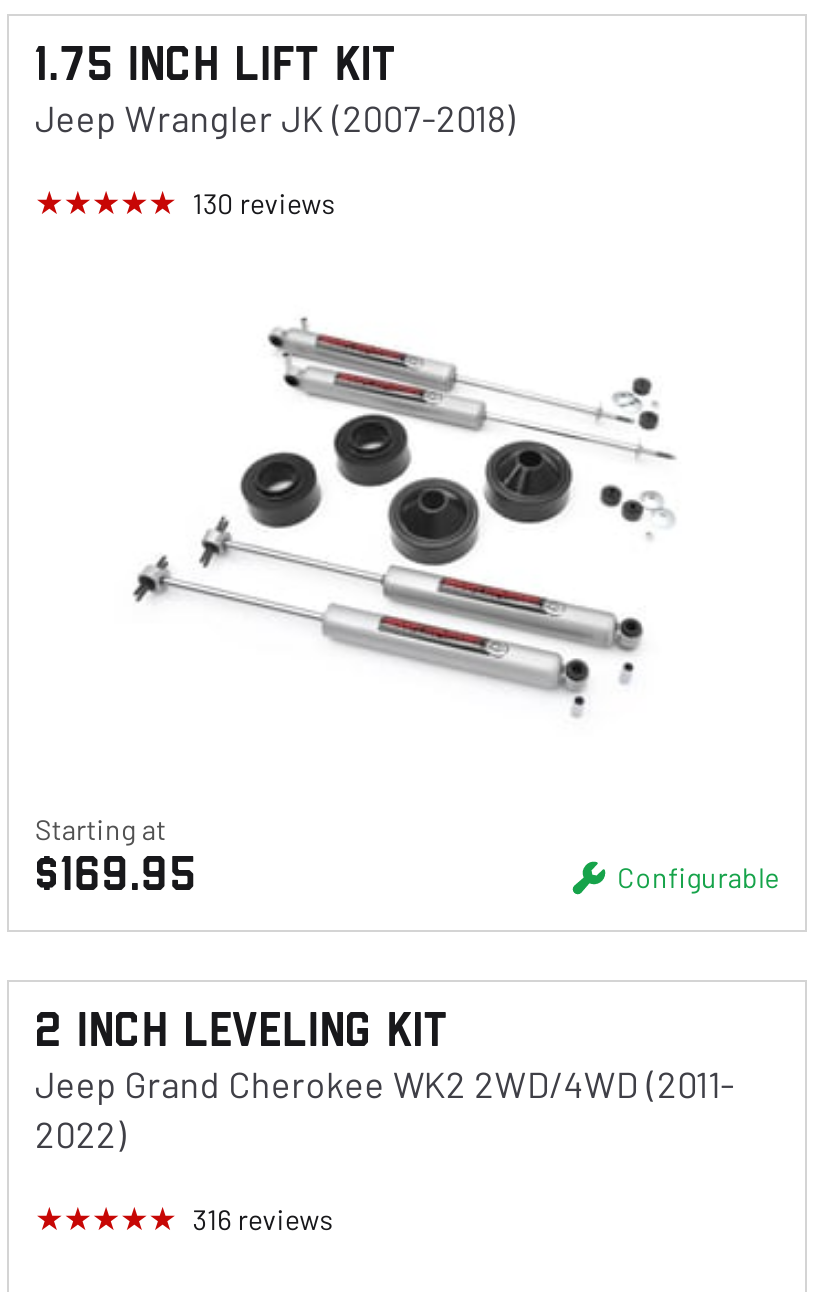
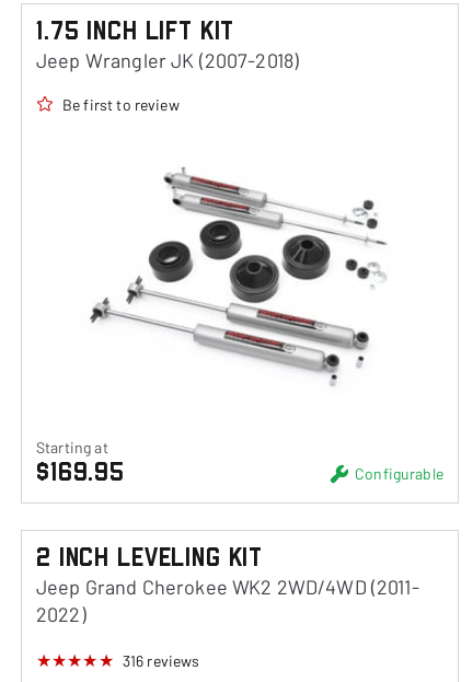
[193,186,336,220] 130 reviews -> [62,95,179,114] Be first to review

